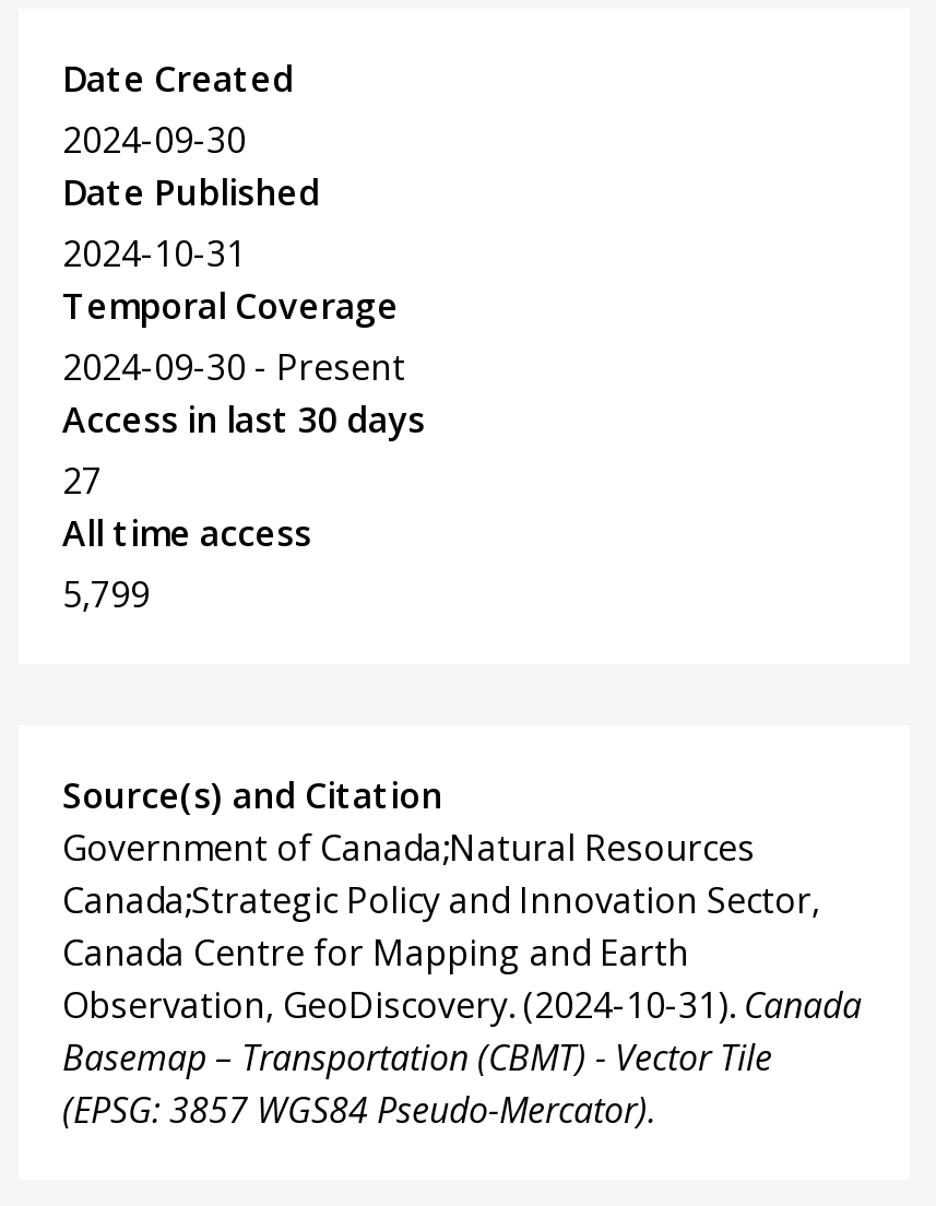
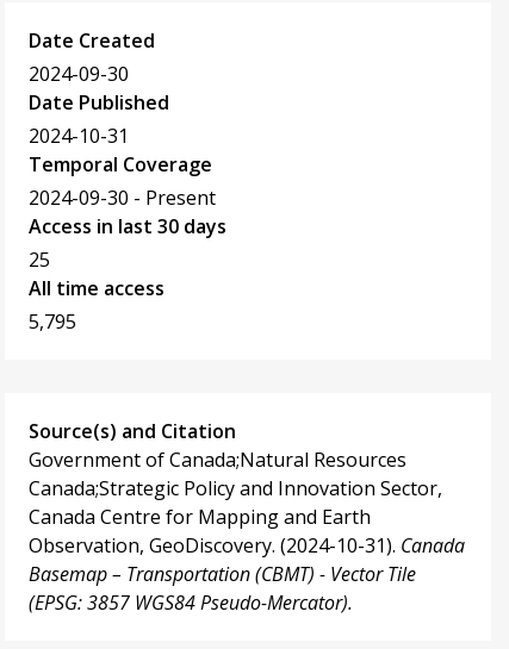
[62,457,102,505] 27 -> [29,247,50,273] 25
[62,570,150,618] 5,799 -> [29,308,76,335] 5,795

